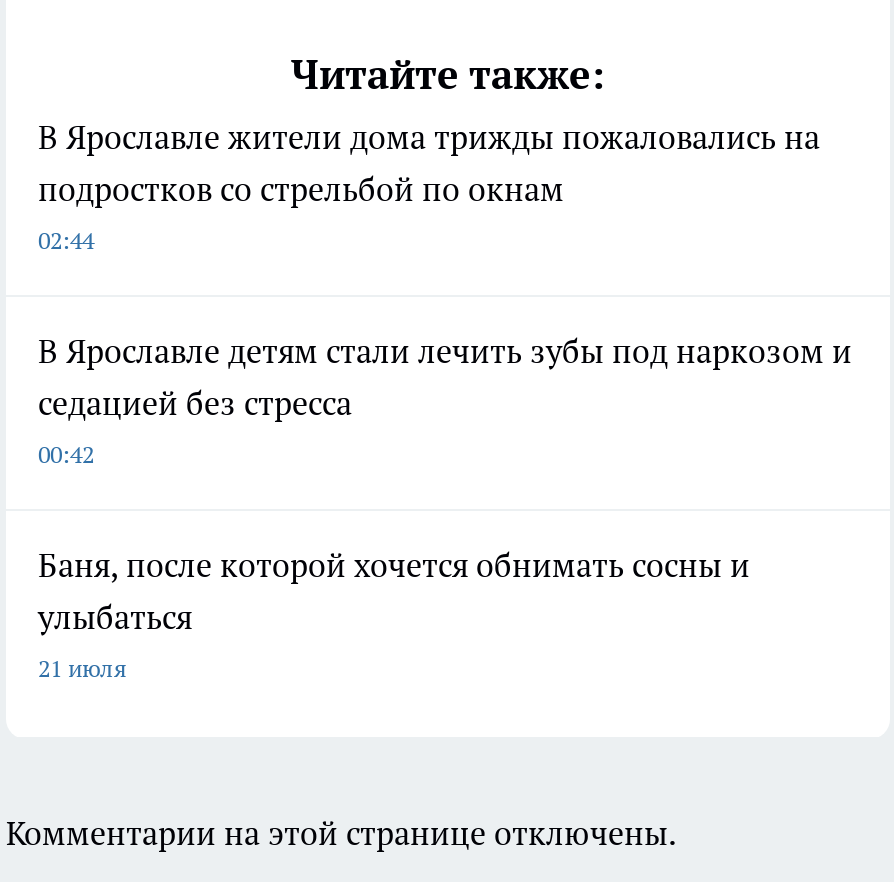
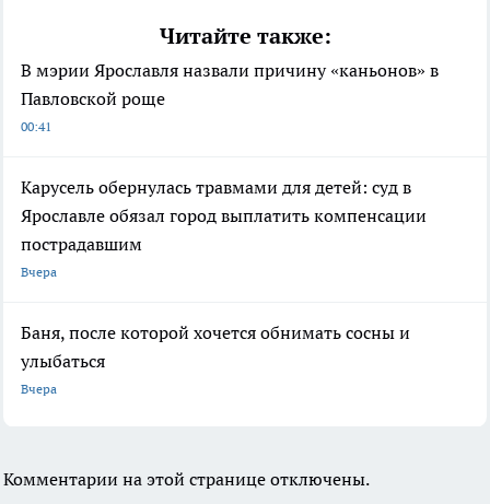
[38,117,820,255] В Ярославле жители дома трижды пожаловались на | подростков со стрельбой по окнам | 02:44 -> [21,59,439,135] В мэрии Ярославля назвали причину «каньонов» в | Павловской роще | 00:41
[38,331,852,469] В Ярославле детям стали лечить зубы под наркозом и | седацией без стресса | 00:42 -> [21,176,427,280] Карусель обернулась травмами для детей: суд в | Ярославле обязал город выплатить компенсации | пострадавшим | Вчера
[38,653,126,683] 21 июля -> [21,381,57,397] Вчера

